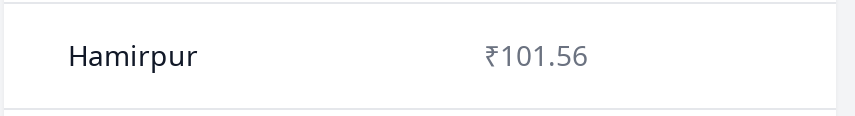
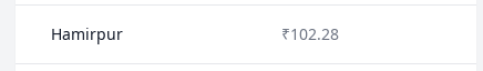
[484,36,588,74] ₹101.56 -> [281,23,339,44] ₹102.28

